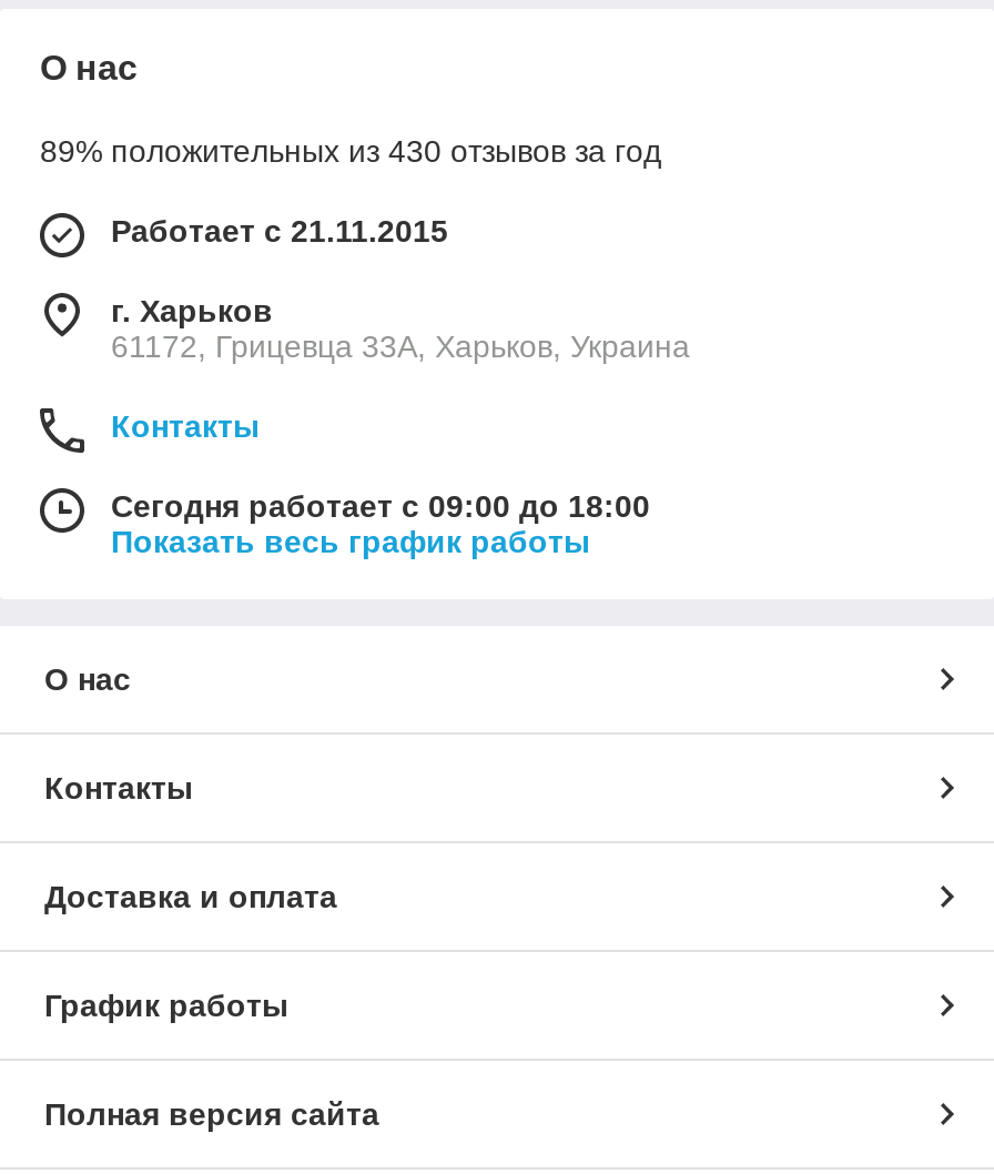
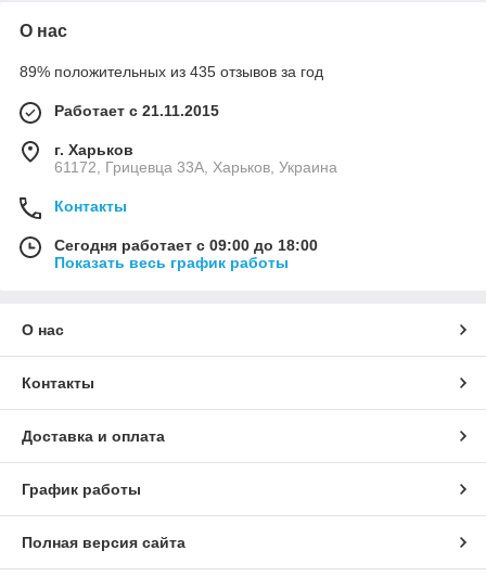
[40,134,661,170] 89% положительных из 430 отзывов за год -> [20,63,323,81] 89% положительных из 435 отзывов за год

